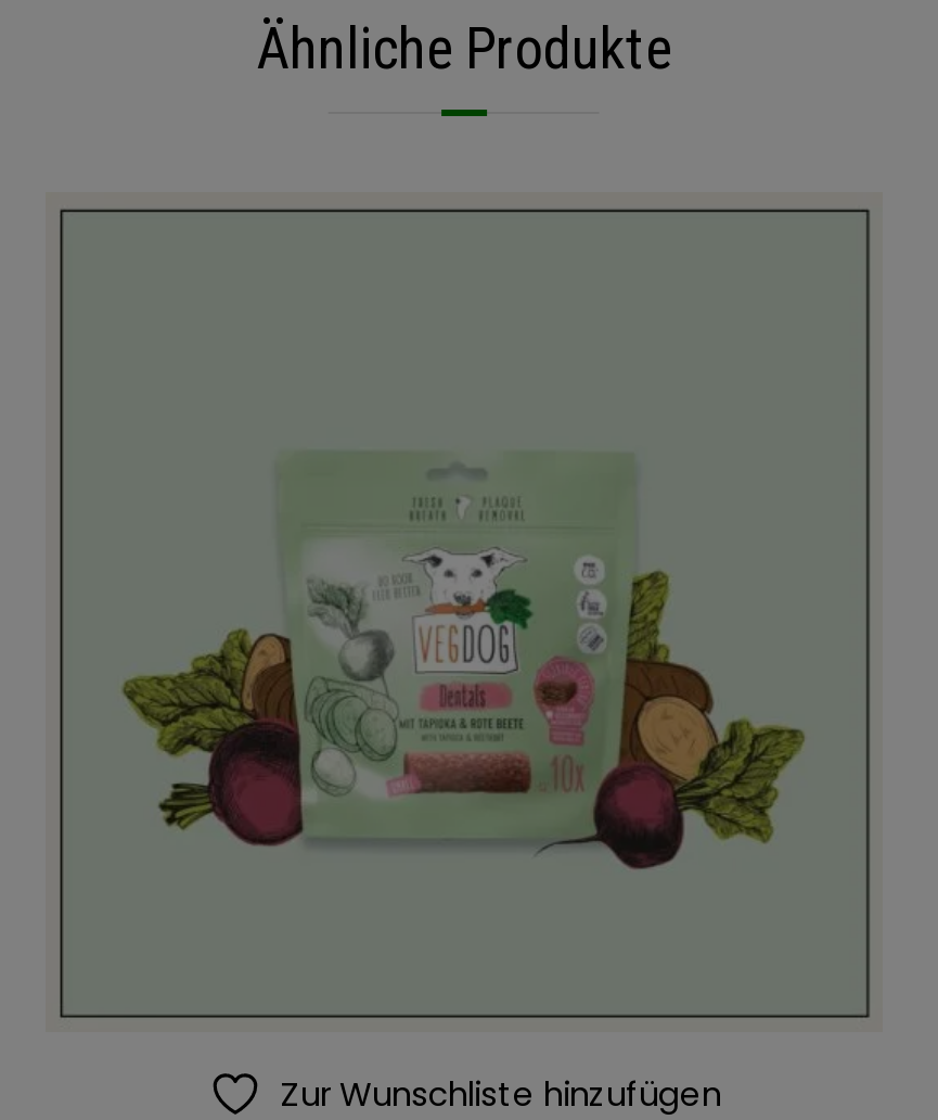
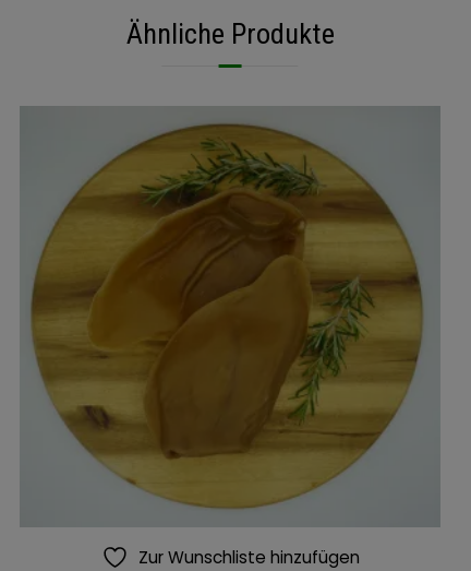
[48,199,881,1028] [image] -> [20,106,440,527] [image]

